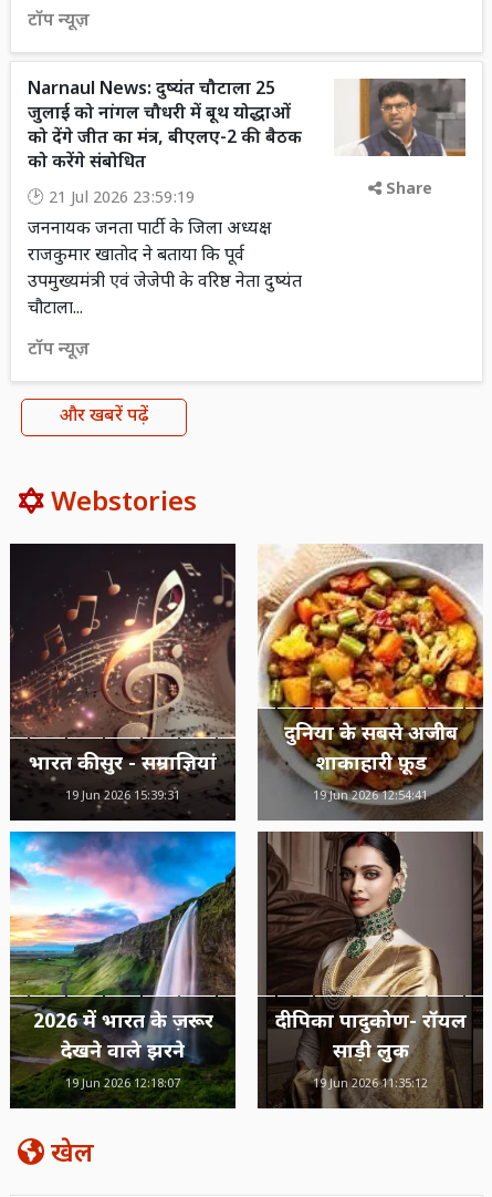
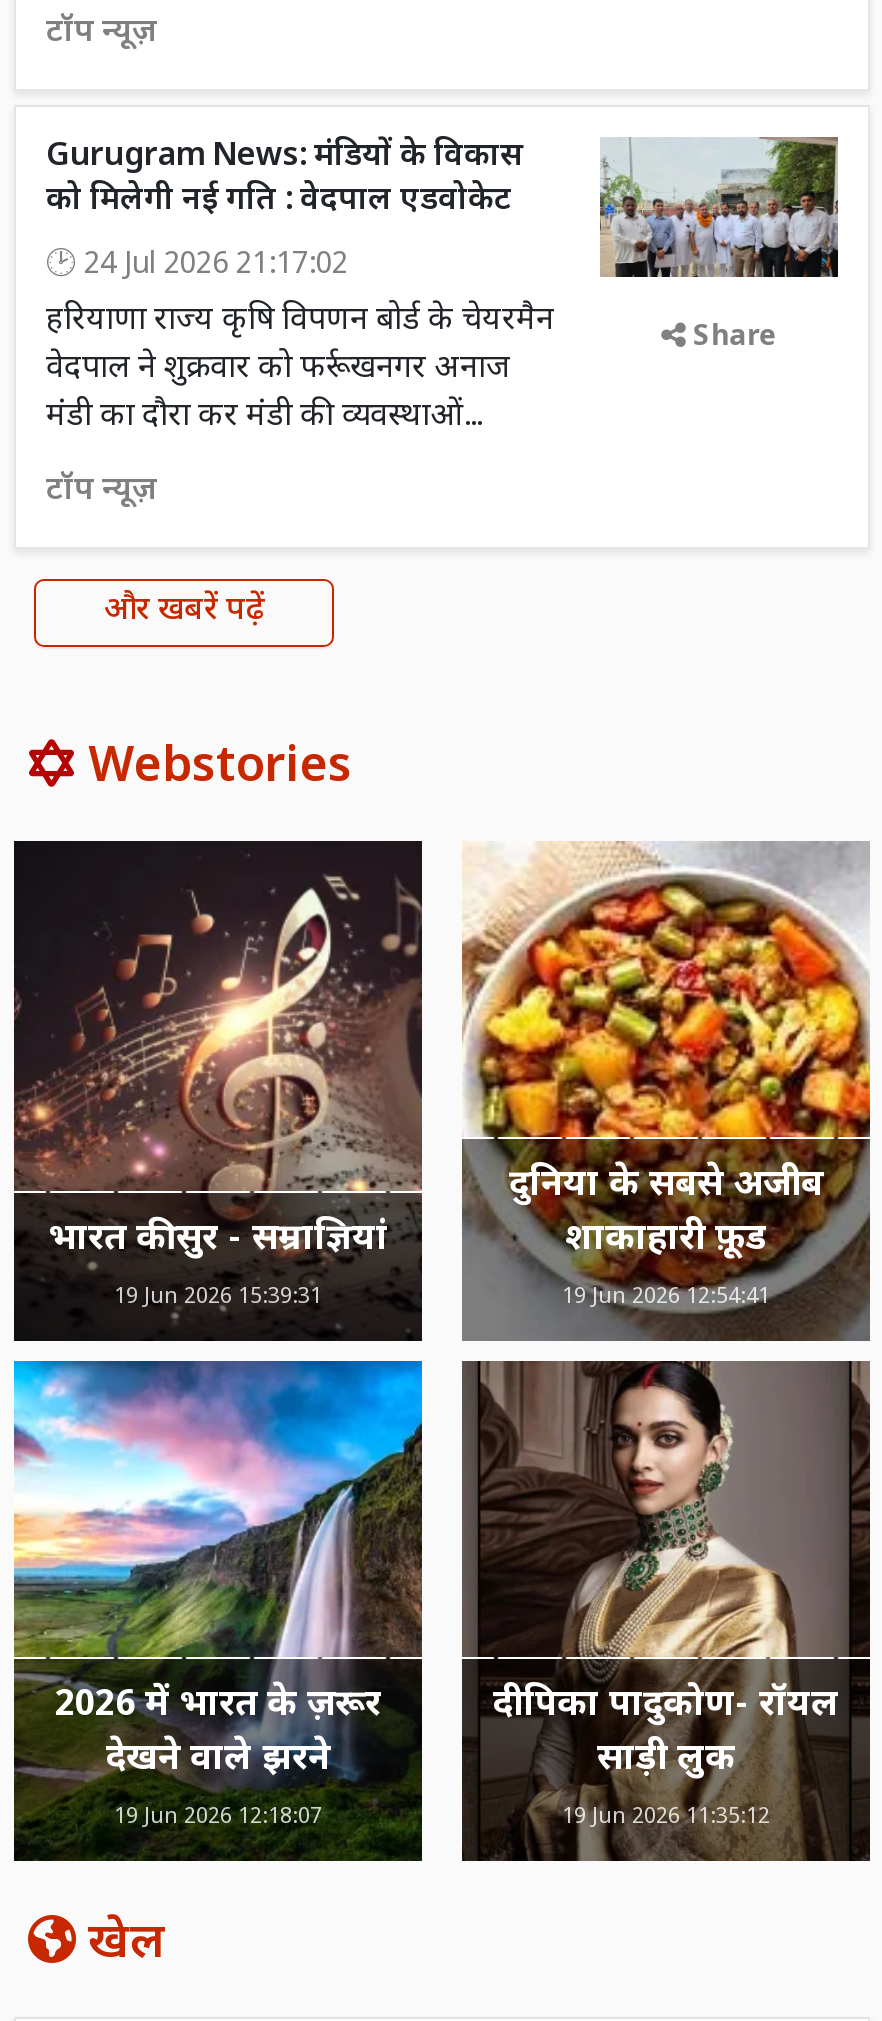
[28,78,467,175] [image] | Narnaul News: दुष्यंत चौटाला 25 | जुलाई को नांगल चौधरी में बूथ योद्धाओं | को देंगे जीत का मंत्र, बीएलए-2 की बैठक | को करेंगे संबोधित -> [46,137,840,279] [image] | Gurugram News: मंडियों के विकास | को मिलेगी नई गति : वेदपाल एडवोकेट
[28,188,302,321] 21 Jul 2026 23:59:19 | जननायक जनता पार्टी के जिला अध्यक्ष | राजकुमार खातोद ने बताया कि पूर्व | उपमुख्यमंत्री एवं जेजेपी के वरिष्ठ नेता दुष्यंत | चौटाला... -> [46,247,554,439] 24 Jul 2026 21:17:02 | हरियाणा राज्य कृषि विपणन बोर्ड के चेयरमैन | वेदपाल ने शुक्रवार को फर्रूखनगर अनाज | मंडी का दौरा कर मंडी की व्यवस्थाओं...

